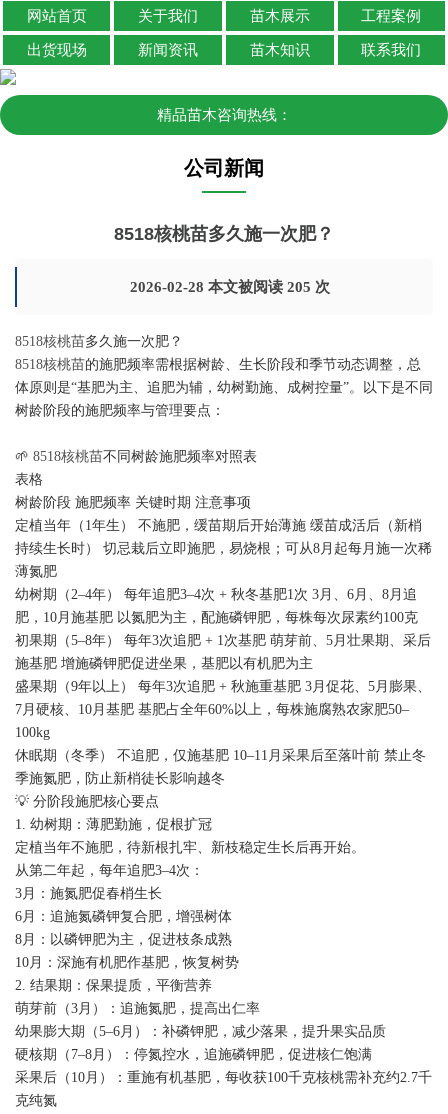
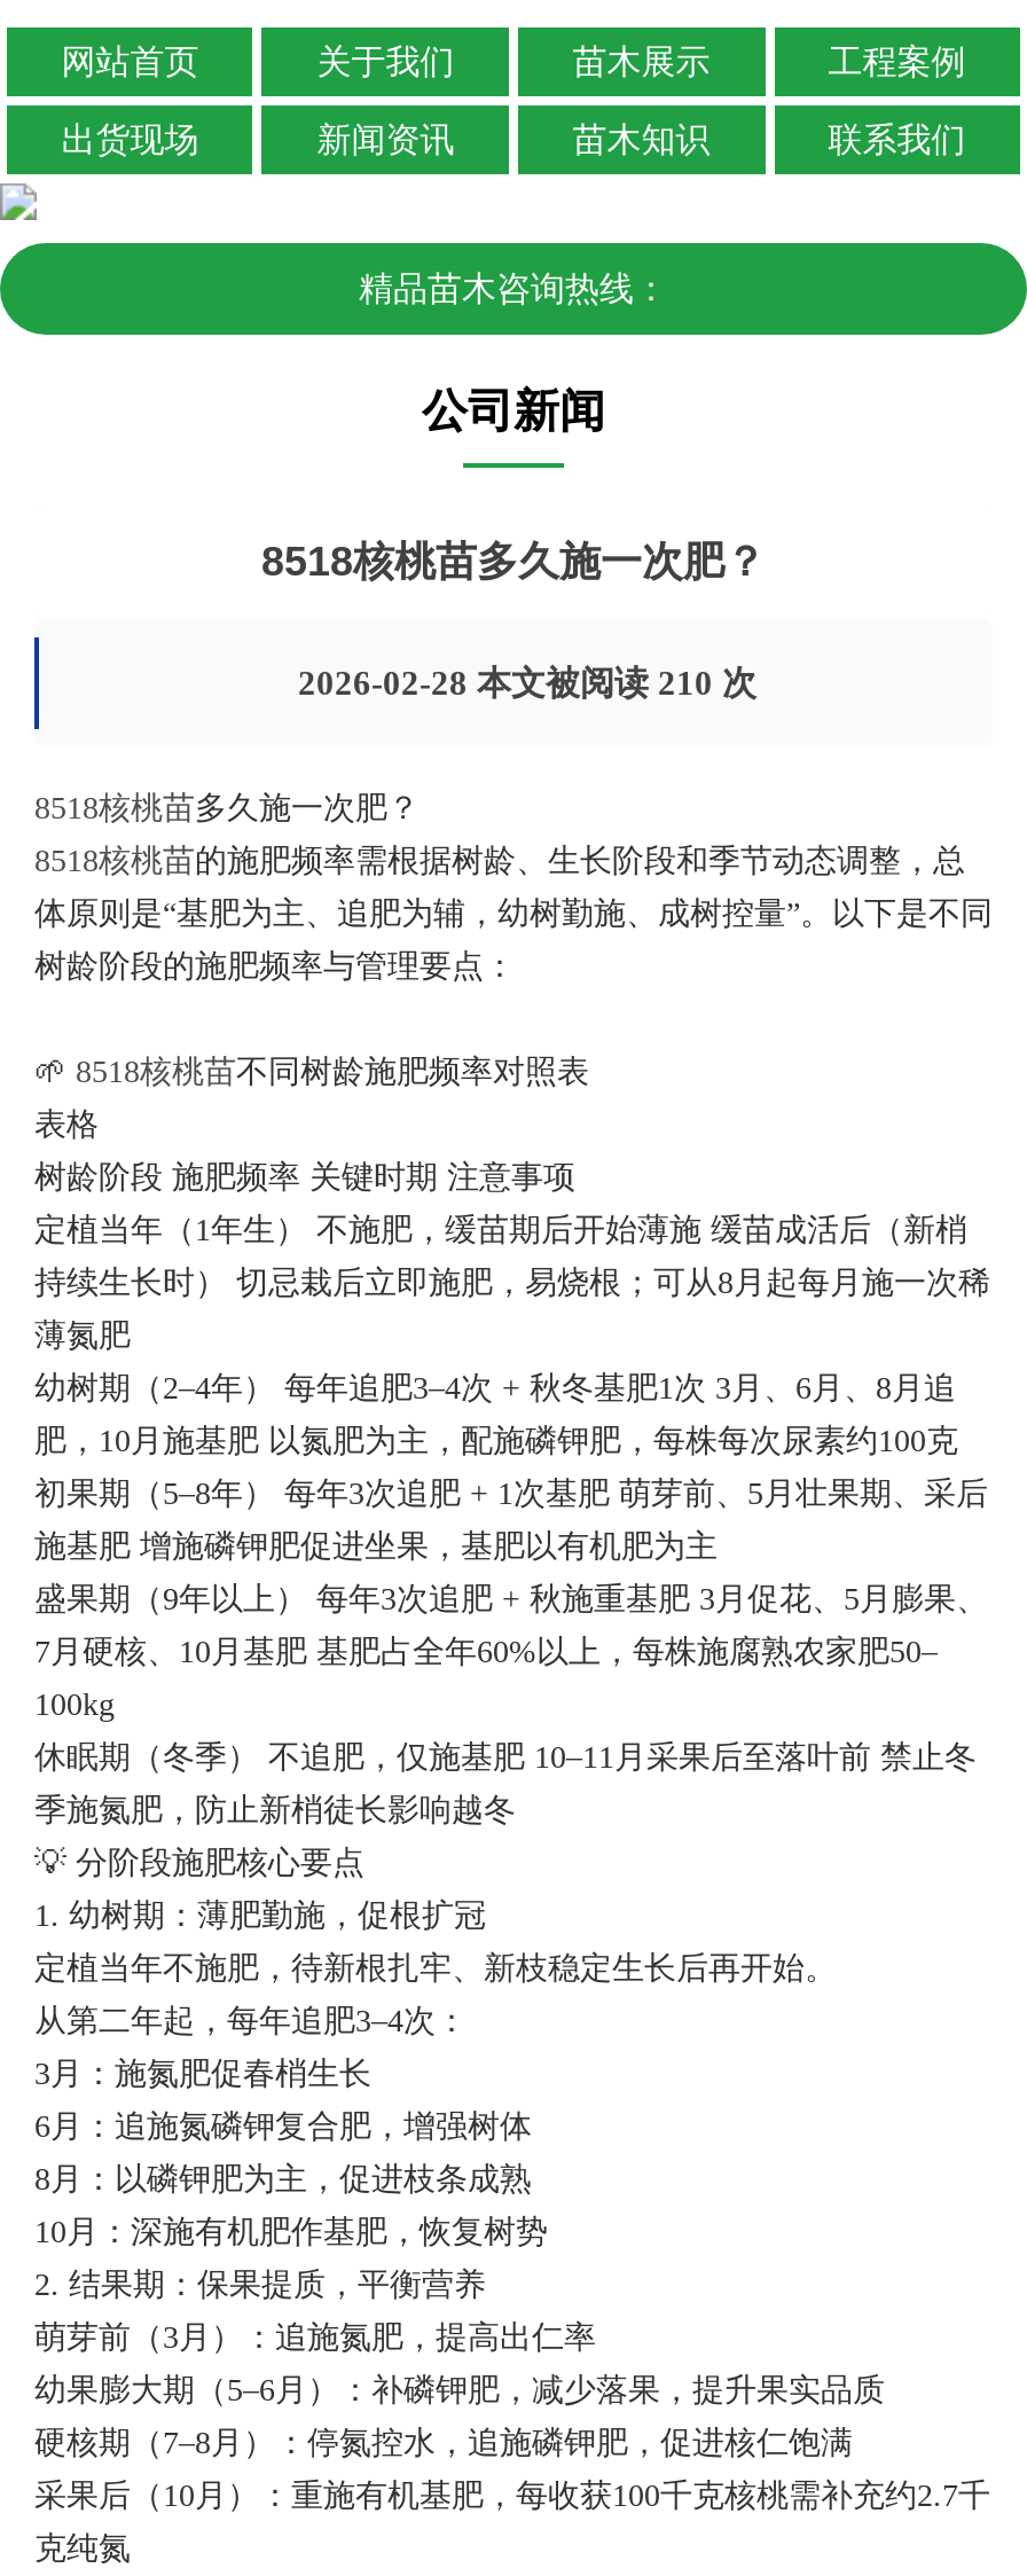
[130,279,330,295] 2026-02-28 本文被阅读 205 次 -> [298,665,756,702] 2026-02-28 本文被阅读 210 次

